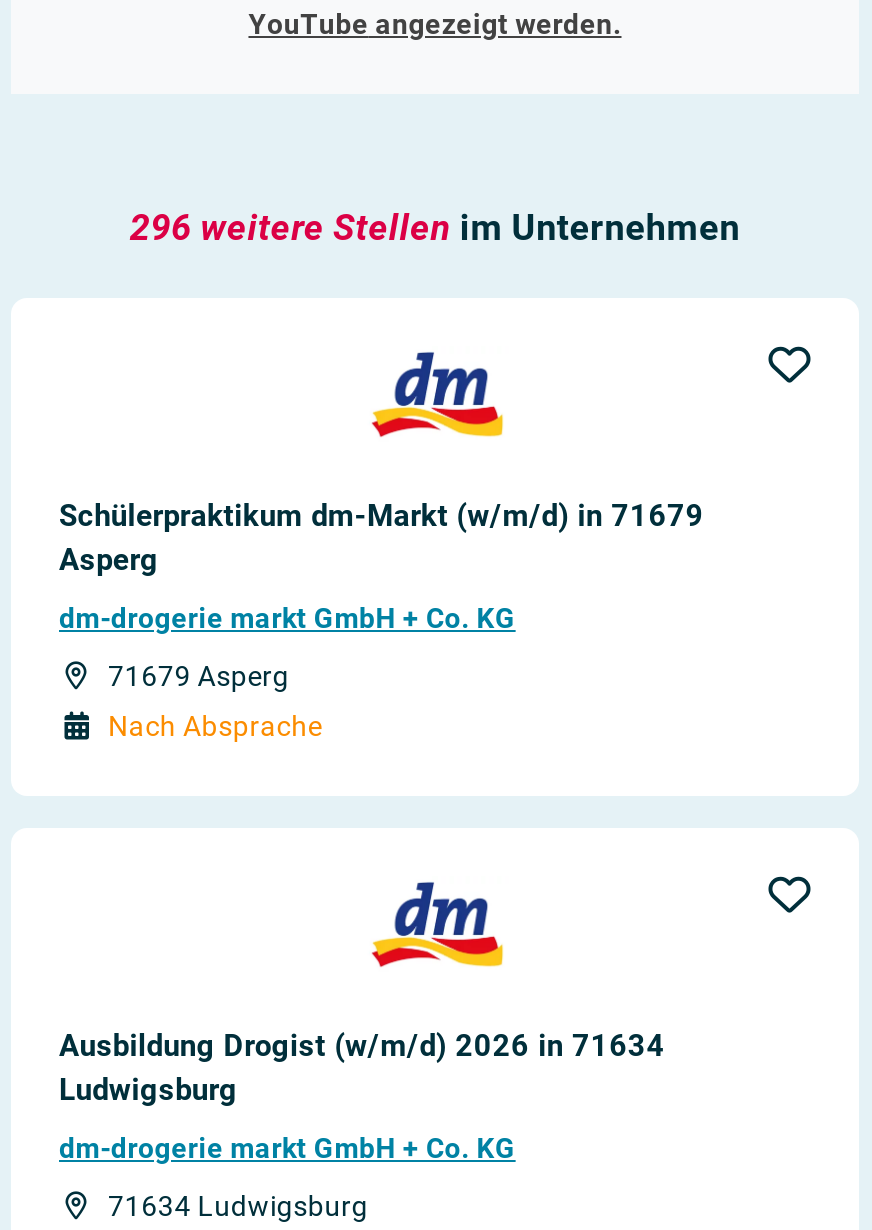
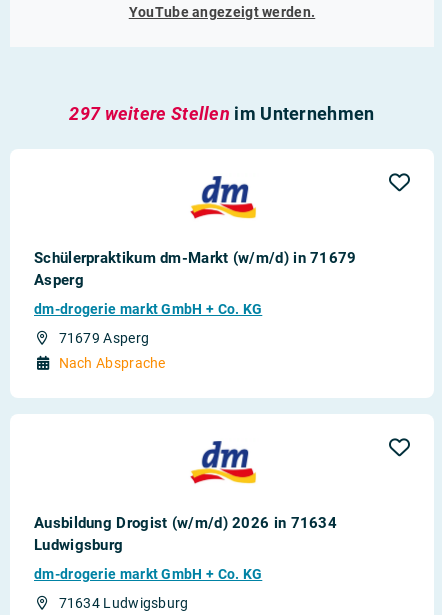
[130,205,740,247] 296 weitere Stellen im Unternehmen -> [69,103,375,124] 297 weitere Stellen im Unternehmen

